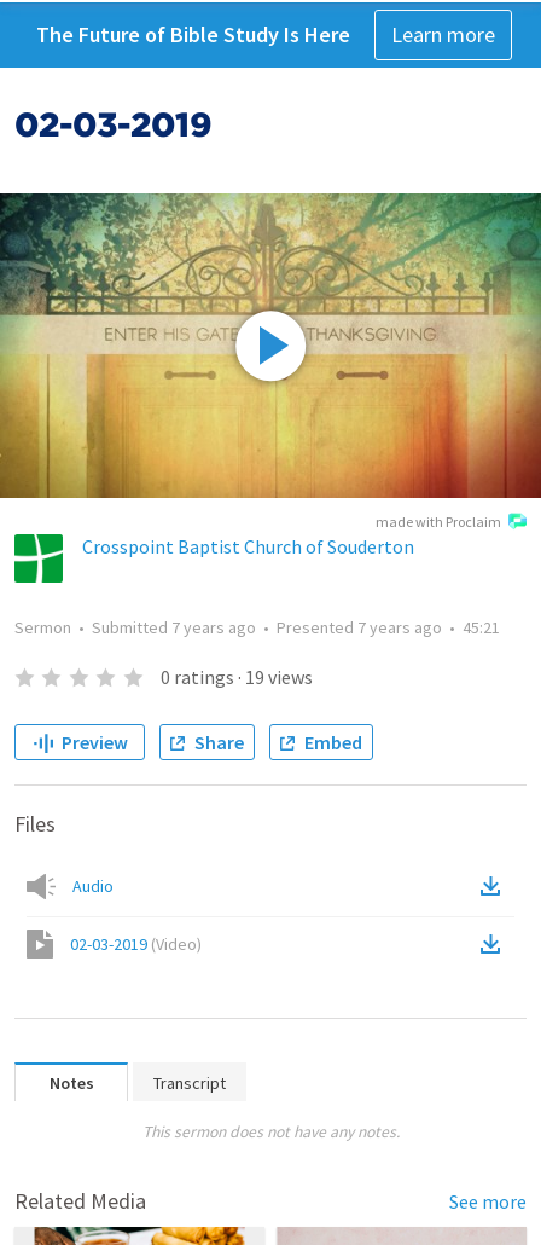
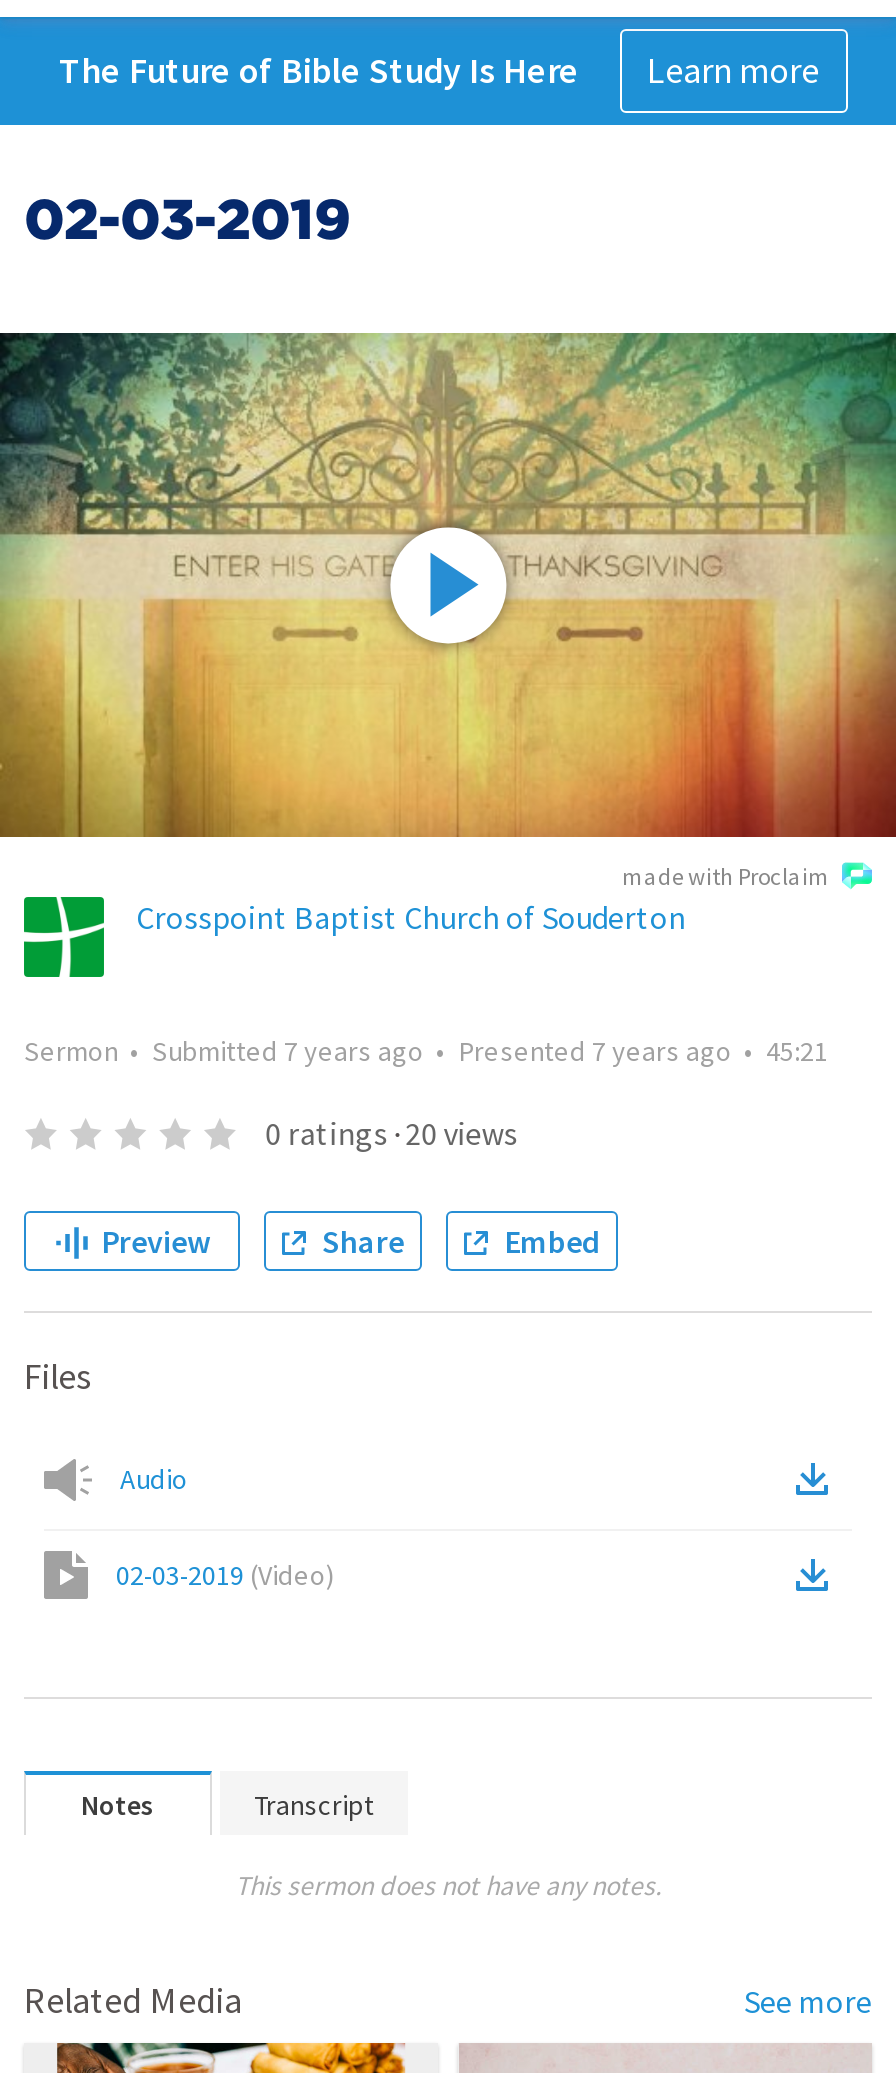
[160,665,312,689] 0 ratings · 19 views -> [265,1113,517,1153] 0 ratings · 20 views

